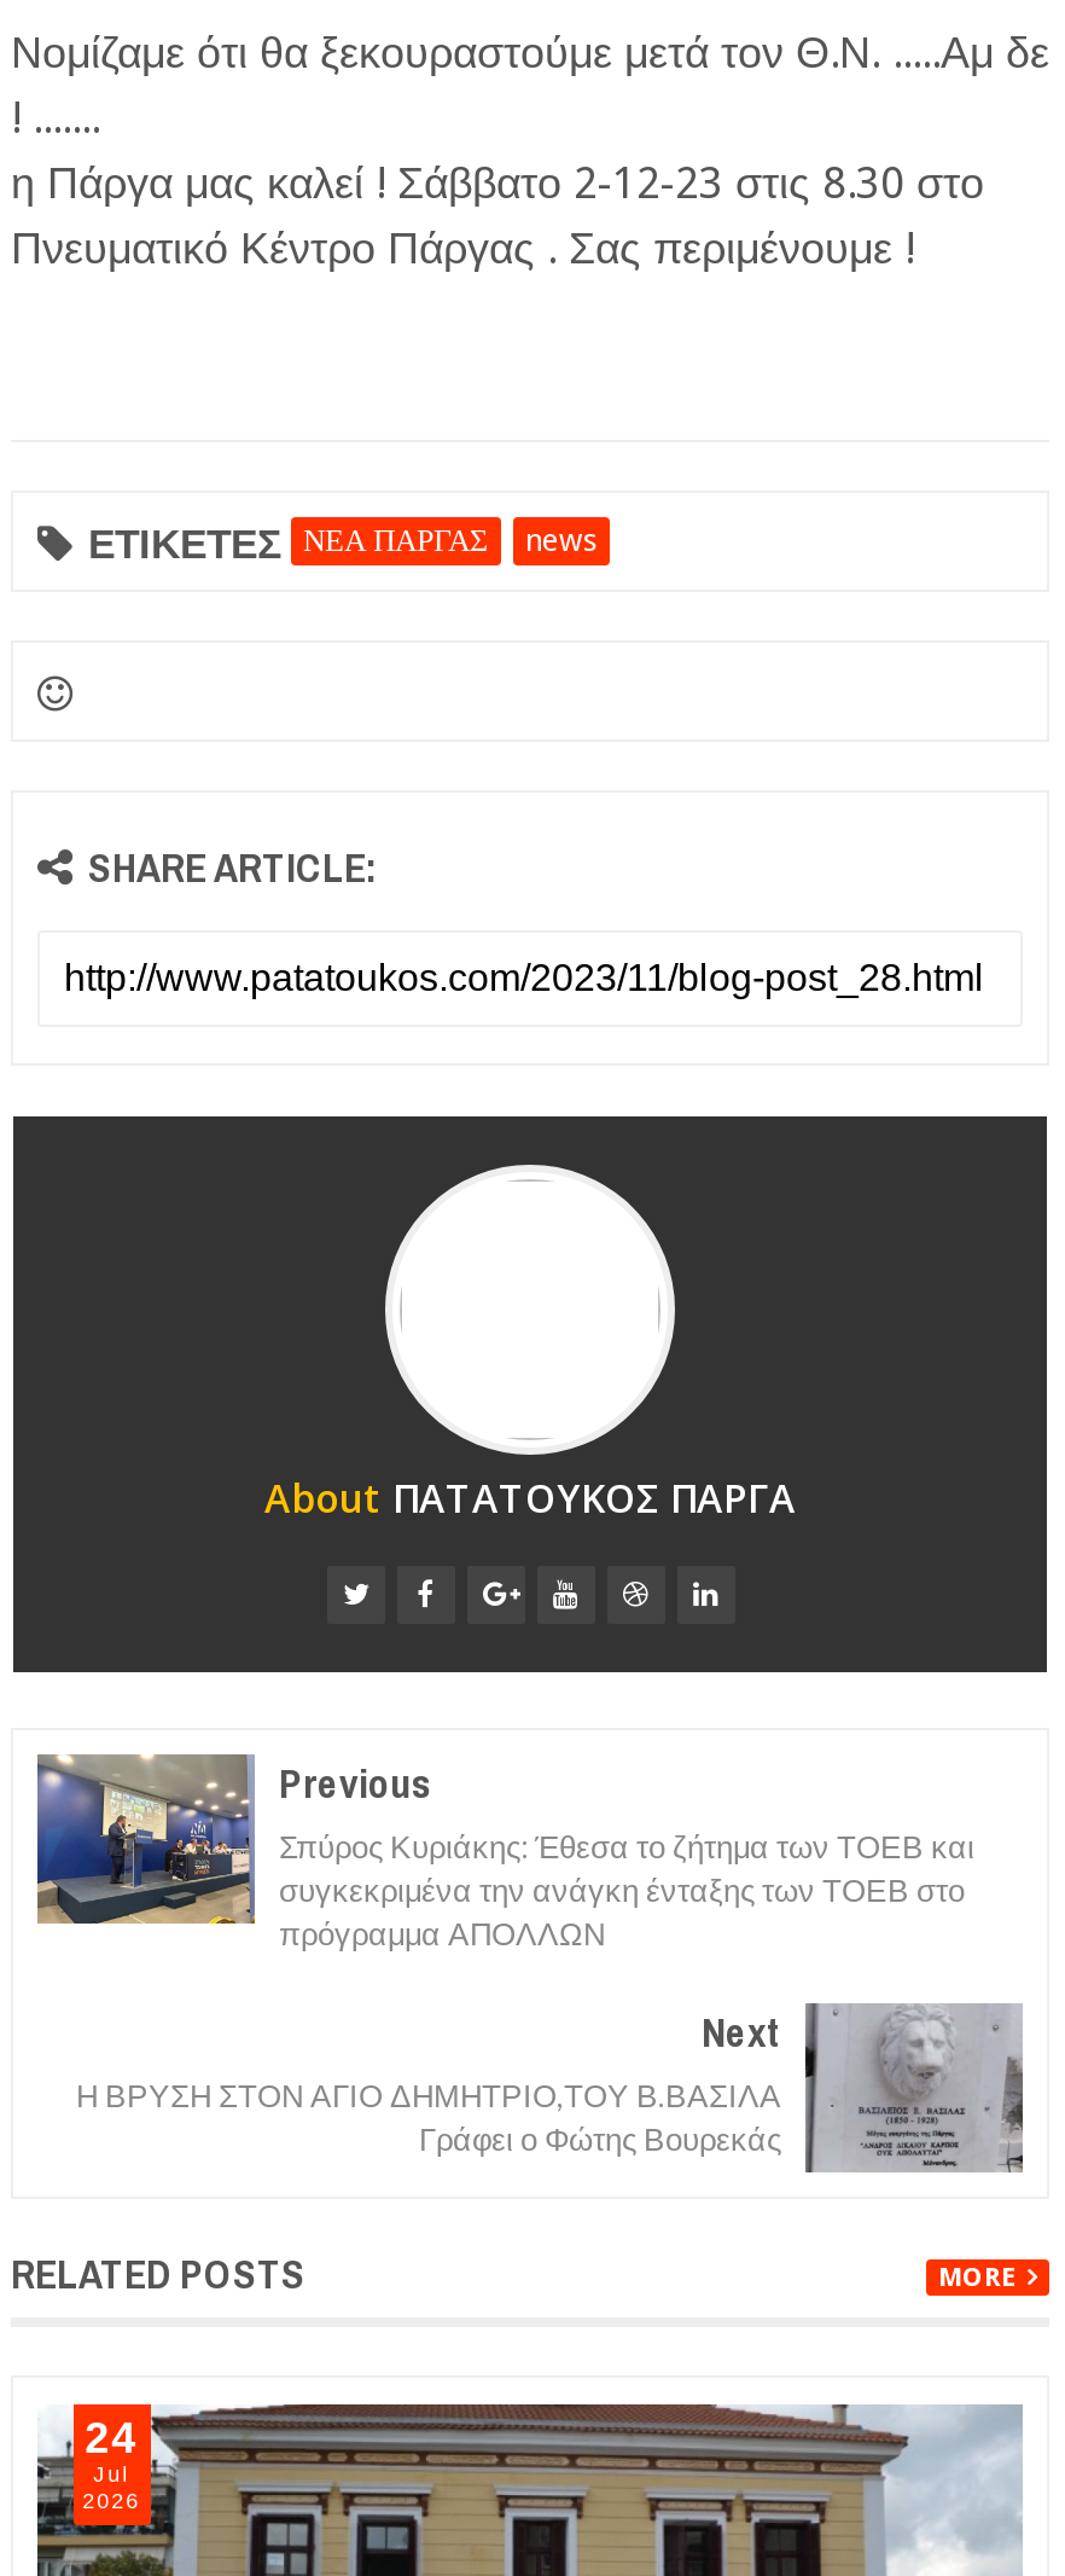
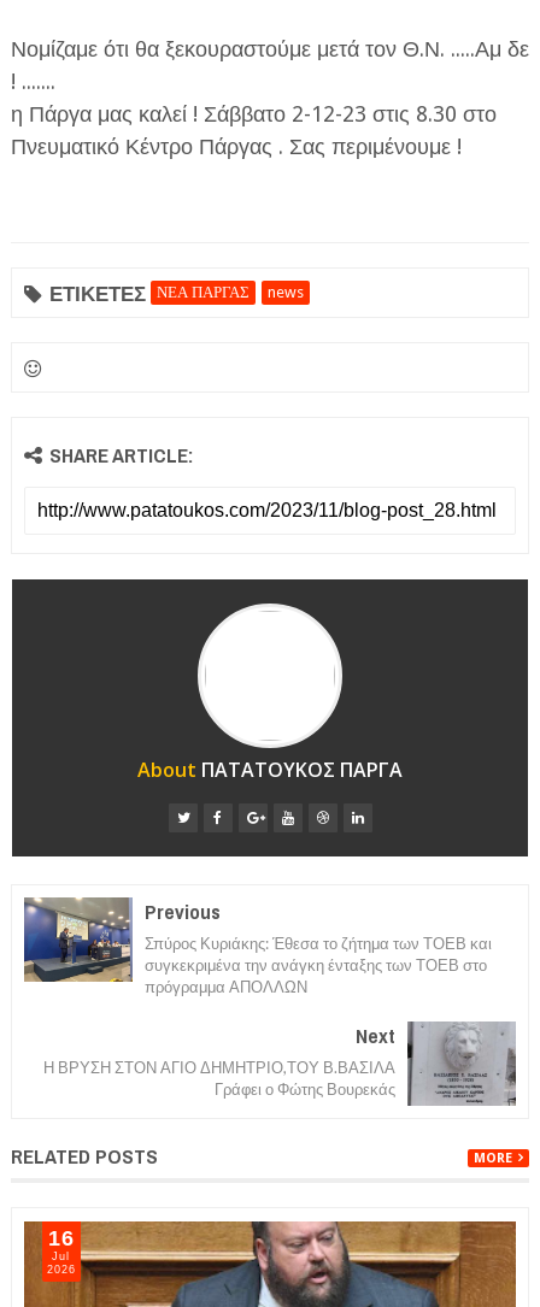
[85,2414,138,2462] 24 -> [48,1226,74,1250] 16

